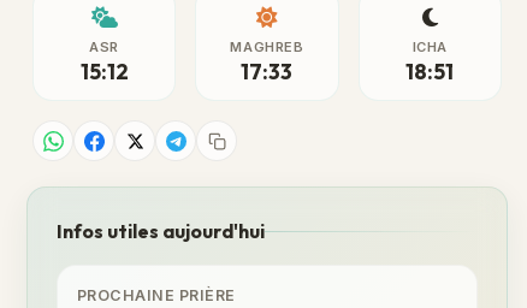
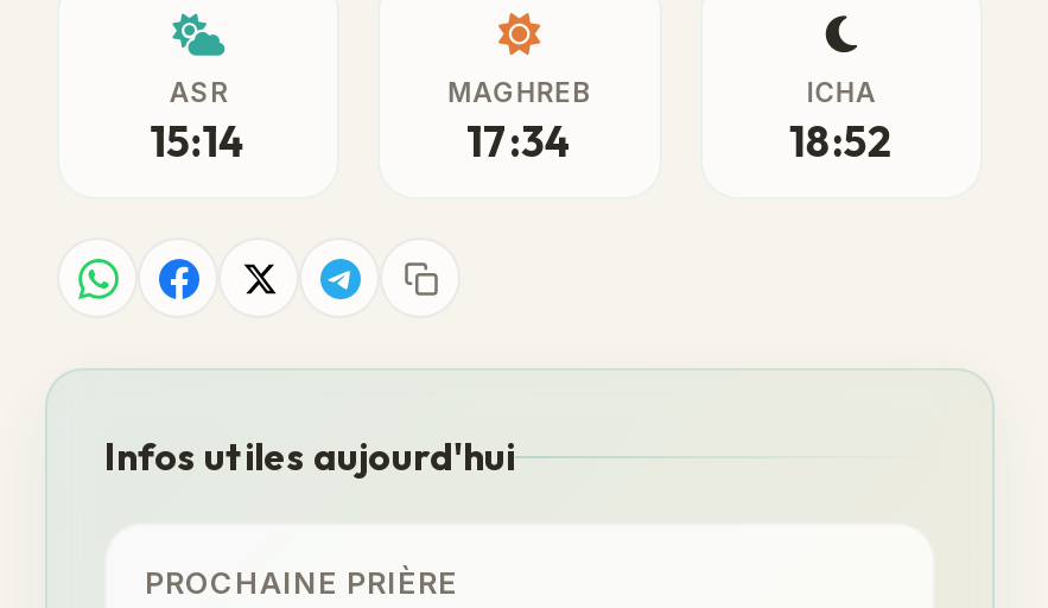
[80,57,128,85] 15:12 -> [150,113,247,167] 15:14
[241,57,293,85] 17:33 -> [466,113,573,167] 17:34
[406,57,454,85] 18:51 -> [789,113,893,167] 18:52

